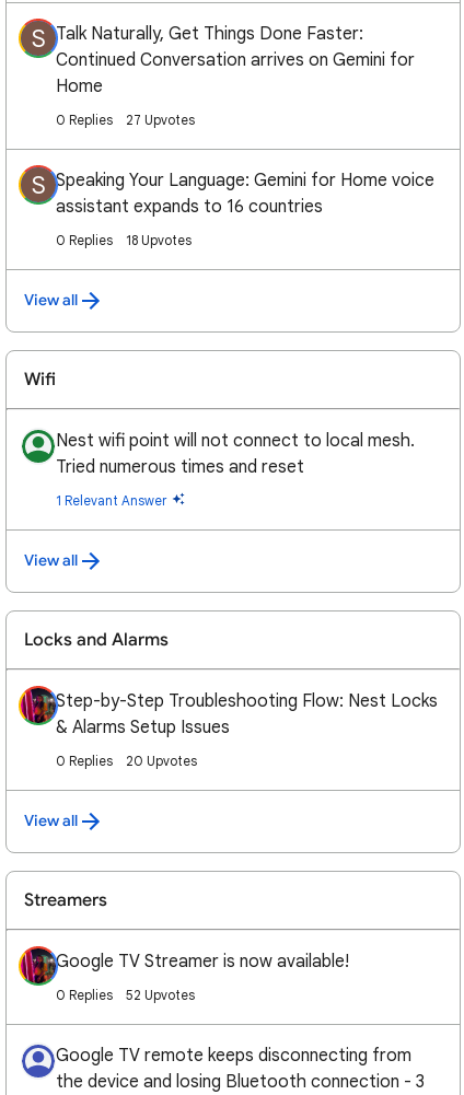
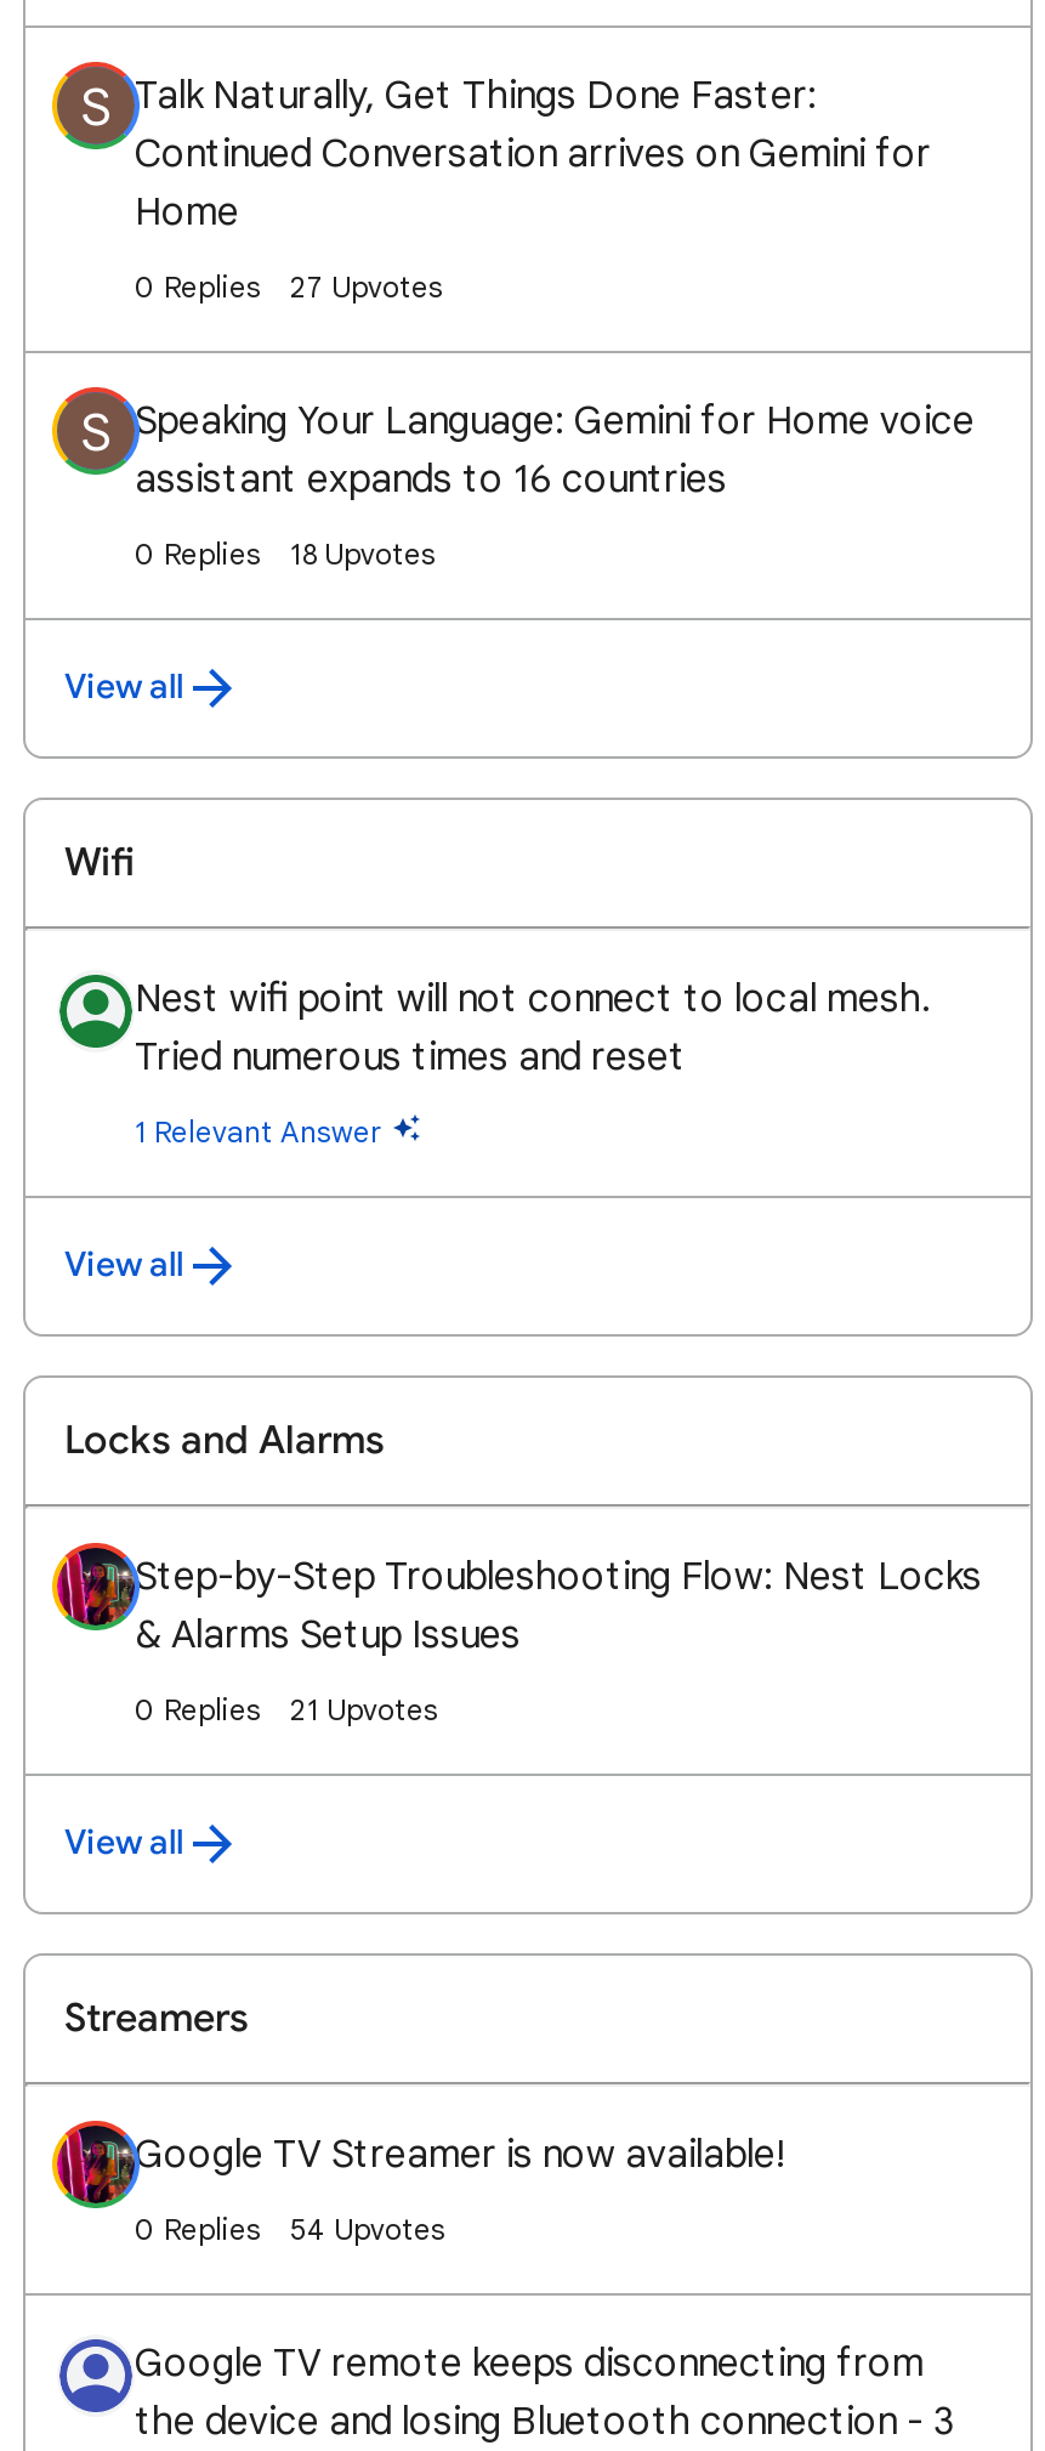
[126,753,197,769] 20 Upvotes -> [290,1691,438,1727] 21 Upvotes
[126,987,195,1003] 52 Upvotes -> [290,2211,445,2247] 54 Upvotes

